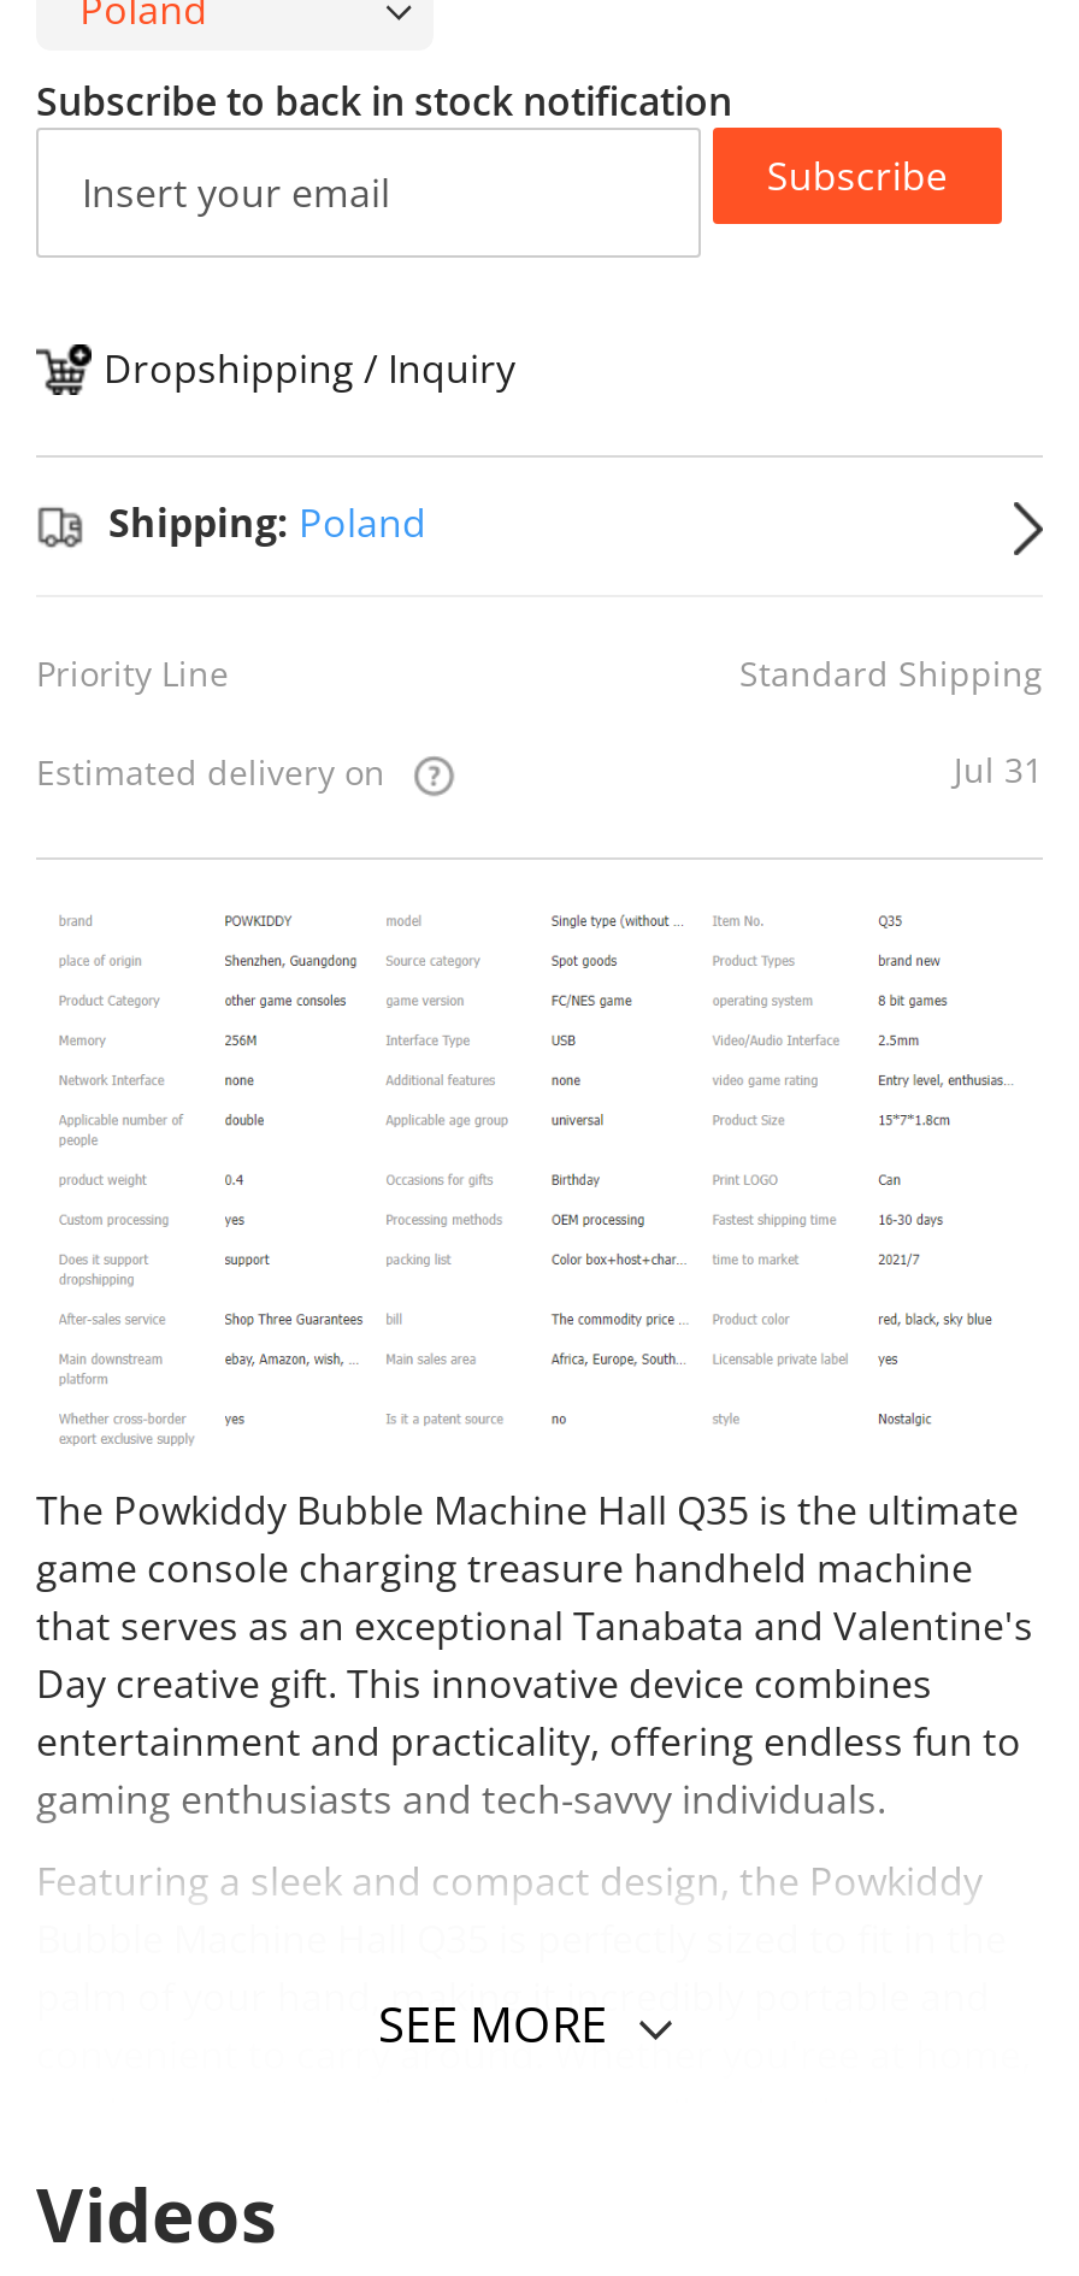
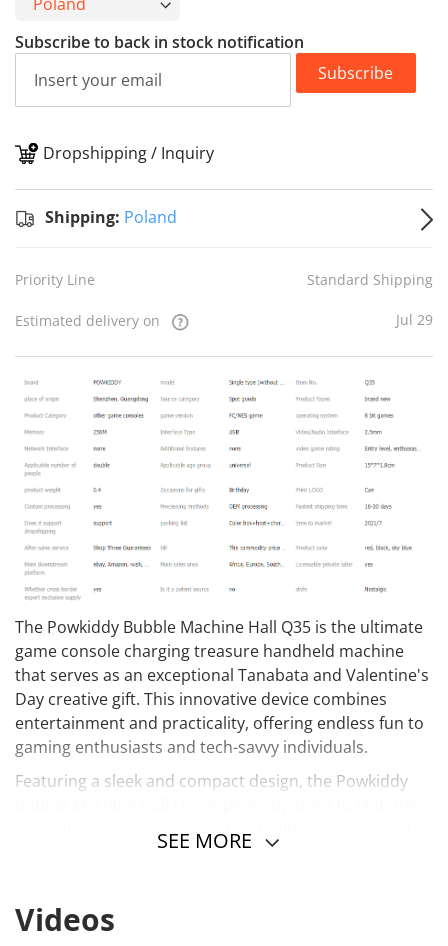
[954,746,1043,792] Jul 31 -> [396,310,433,329] Jul 29

